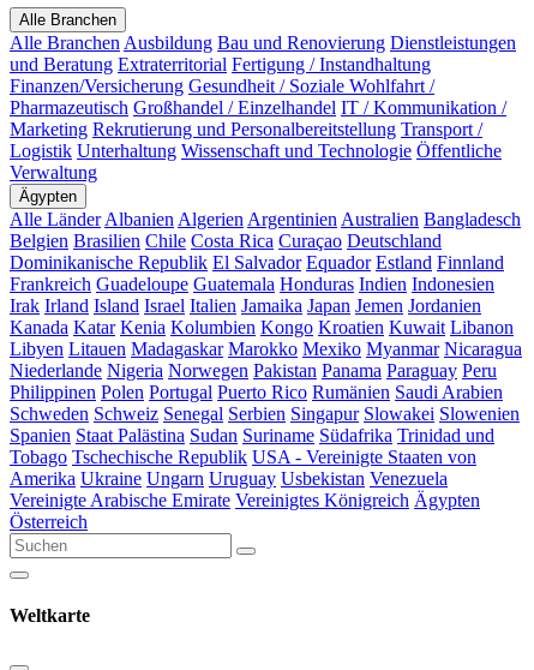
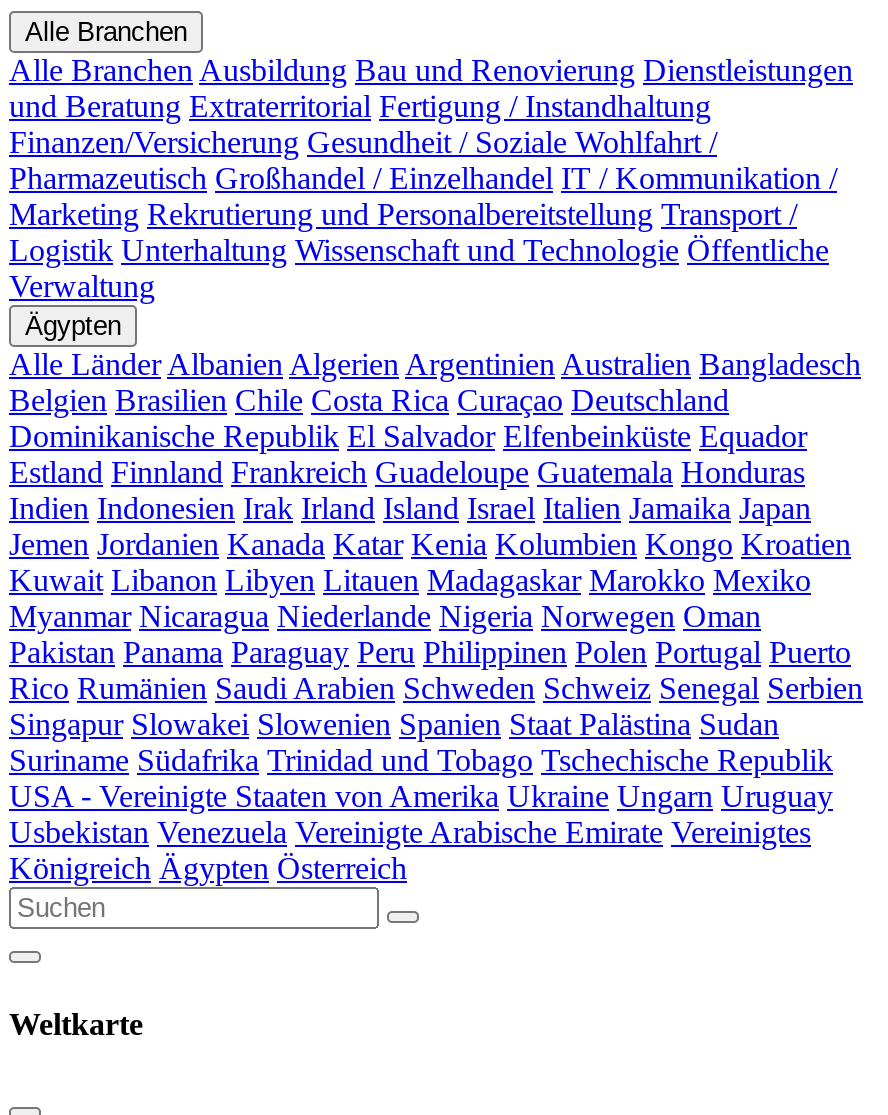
[10,252,522,531] Dominikanische Republik El Salvador Equador Estland Finnland | Frankreich Guadeloupe Guatemala Honduras Indien Indonesien | Irak Irland Island Israel Italien Jamaika Japan Jemen Jordanien | Kanada Katar Kenia Kolumbien Kongo Kroatien Kuwait Libanon | Libyen Litauen Madagaskar Marokko Mexiko Myanmar Nicaragua | Niederlande Nigeria Norwegen Pakistan Panama Paraguay Peru | Philippinen Polen Portugal Puerto Rico Rumänien Saudi Arabien | Schweden Schweiz Senegal Serbien Singapur Slowakei Slowenien | Spanien Staat Palästina Sudan Suriname Südafrika Trinidad und | Tobago Tschechische Republik USA - Vereinigte Staaten von | Amerika Ukraine Ungarn Uruguay Usbekistan Venezuela | Vereinigte Arabische Emirate Vereinigtes Königreich Ägypten | Österreich -> [9,418,863,884] Dominikanische Republik El Salvador Elfenbeinküste Equador | Estland Finnland Frankreich Guadeloupe Guatemala Honduras | Indien Indonesien Irak Irland Island Israel Italien Jamaika Japan | Jemen Jordanien Kanada Katar Kenia Kolumbien Kongo Kroatien | Kuwait Libanon Libyen Litauen Madagaskar Marokko Mexiko | Myanmar Nicaragua Niederlande Nigeria Norwegen Oman | Pakistan Panama Paraguay Peru Philippinen Polen Portugal Puerto | Rico Rumänien Saudi Arabien Schweden Schweiz Senegal Serbien | Singapur Slowakei Slowenien Spanien Staat Palästina Sudan | Suriname Südafrika Trinidad und Tobago Tschechische Republik | USA - Vereinigte Staaten von Amerika Ukraine Ungarn Uruguay | Usbekistan Venezuela Vereinigte Arabische Emirate Vereinigtes | Königreich Ägypten Österreich

